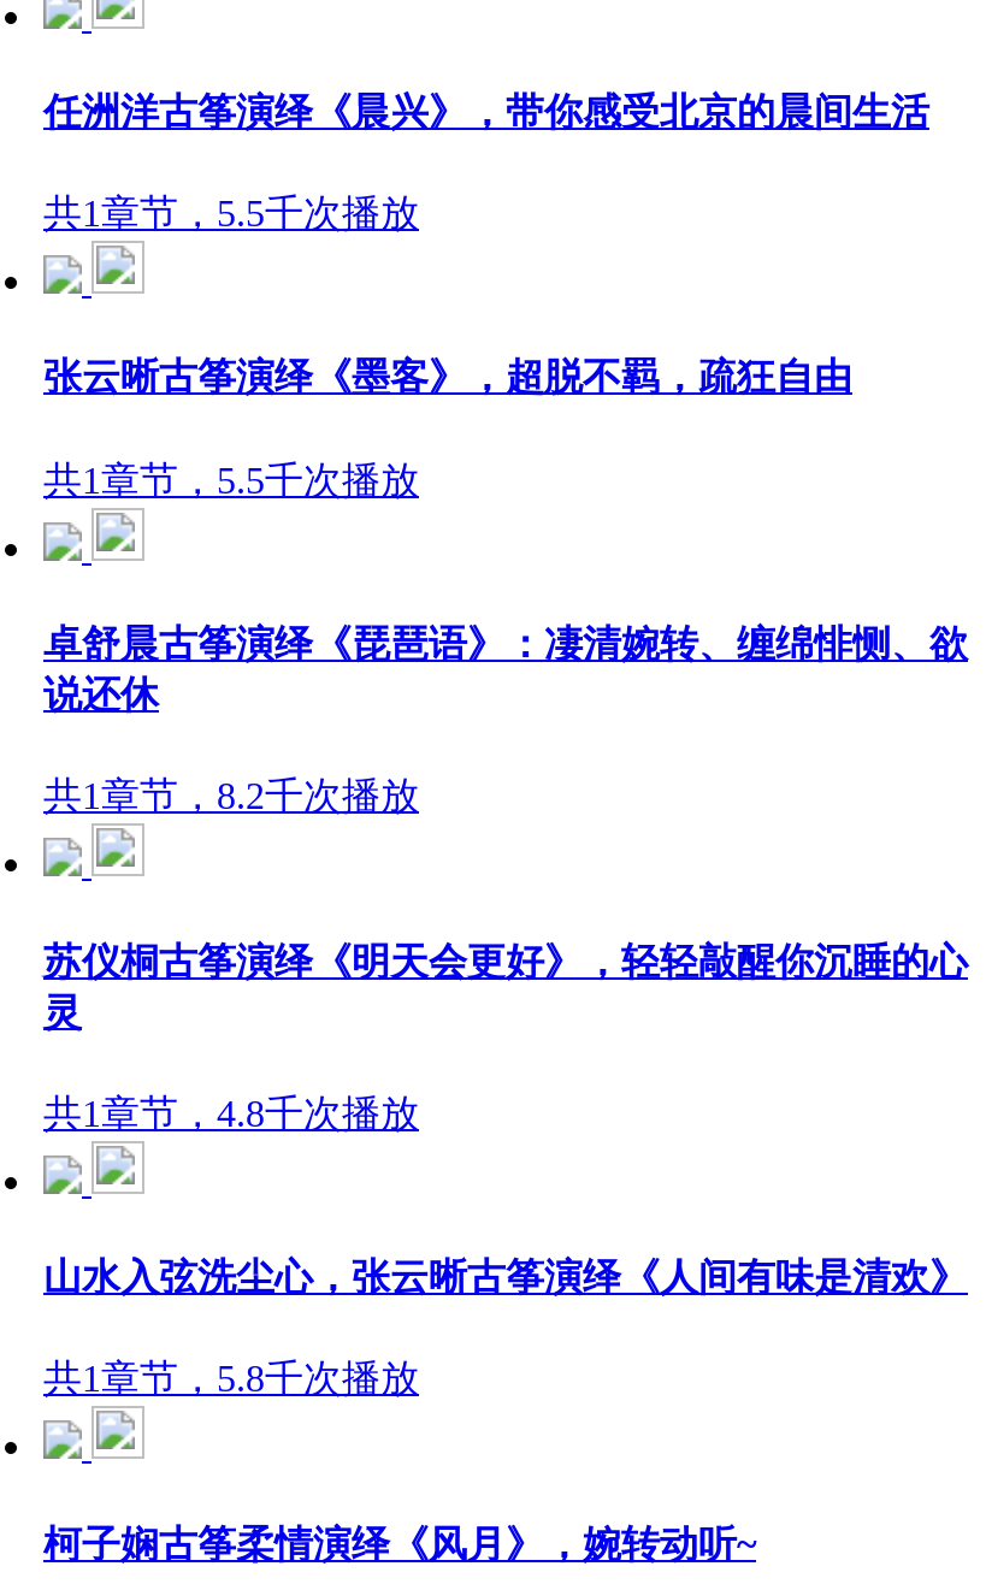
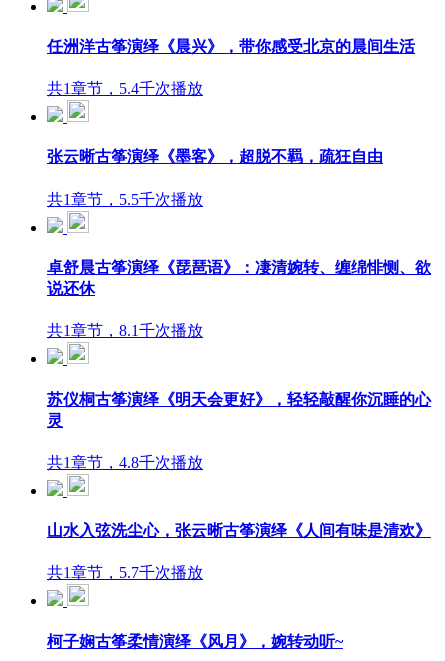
[43,193,419,234] 共1章节，5.5千次播放 -> [47,80,203,97] 共1章节，5.4千次播放
[43,776,419,817] 共1章节，8.2千次播放 -> [47,322,203,339] 共1章节，8.1千次播放
[43,1358,419,1399] 共1章节，5.8千次播放 -> [47,564,203,581] 共1章节，5.7千次播放

